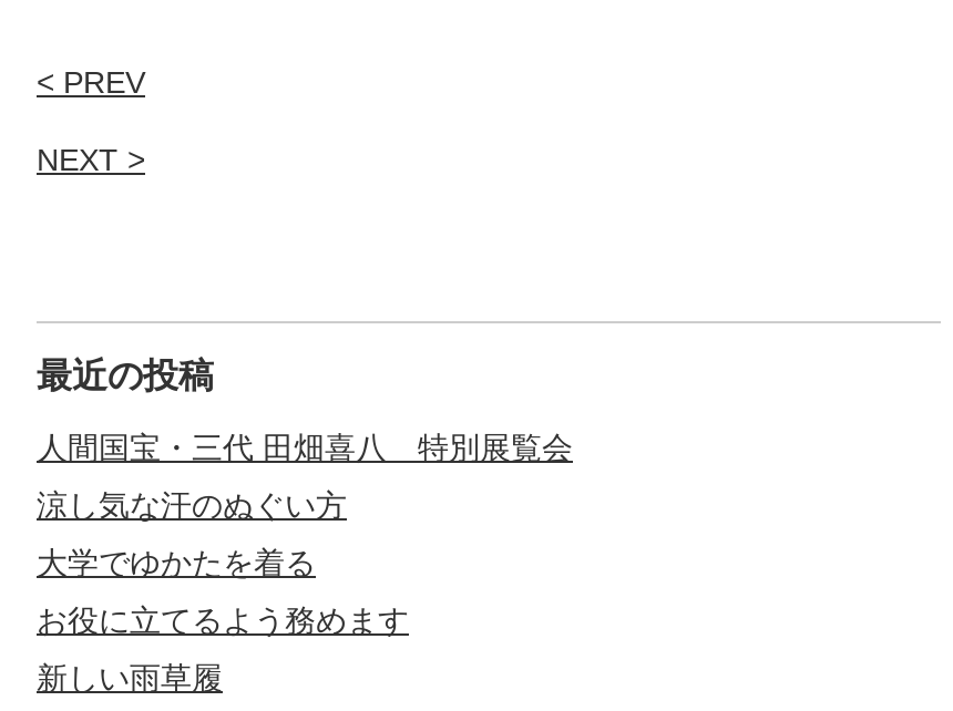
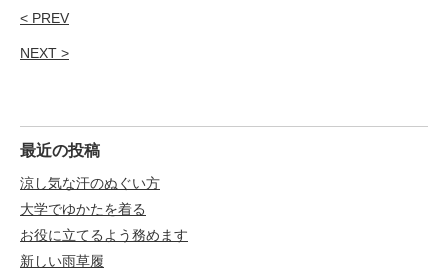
[37,429,573,465] 人間国宝・三代 田畑喜八 特別展覧会 -> none

